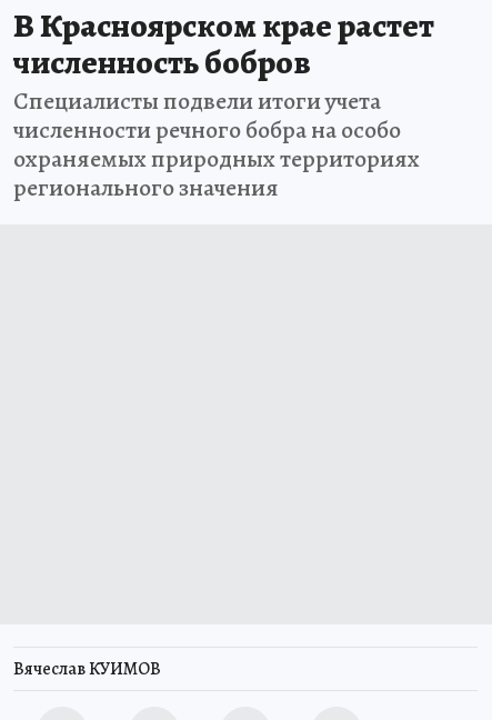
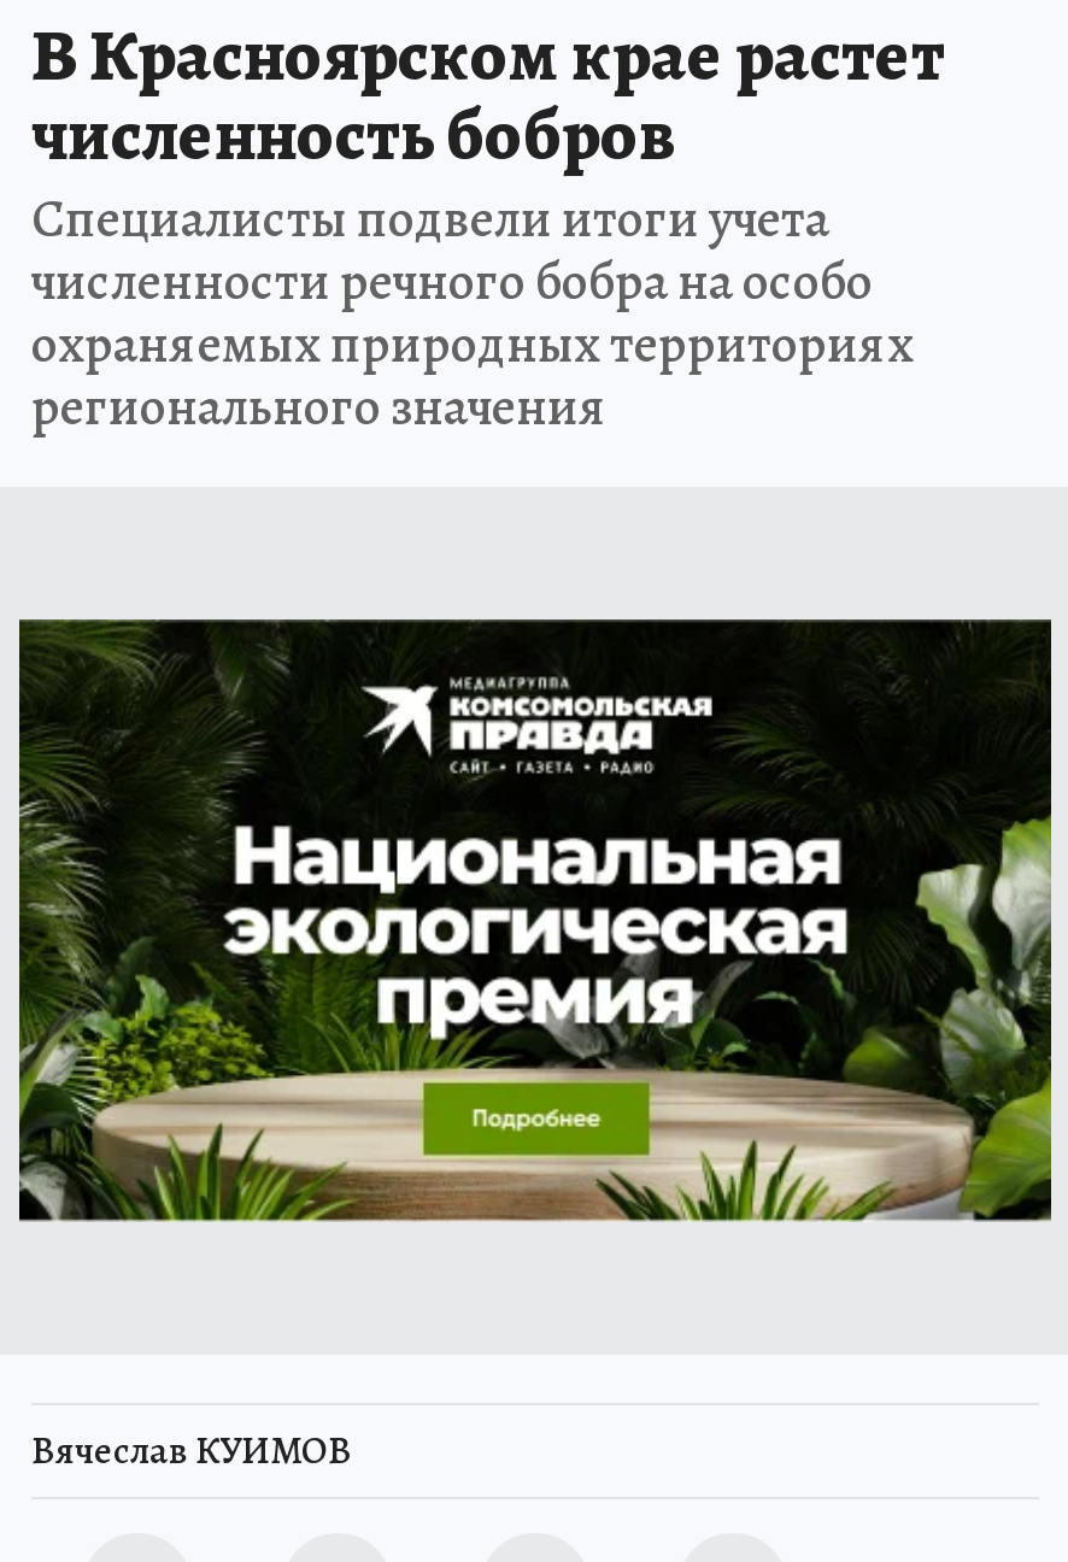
none -> [17,617,1054,1225] [image]

